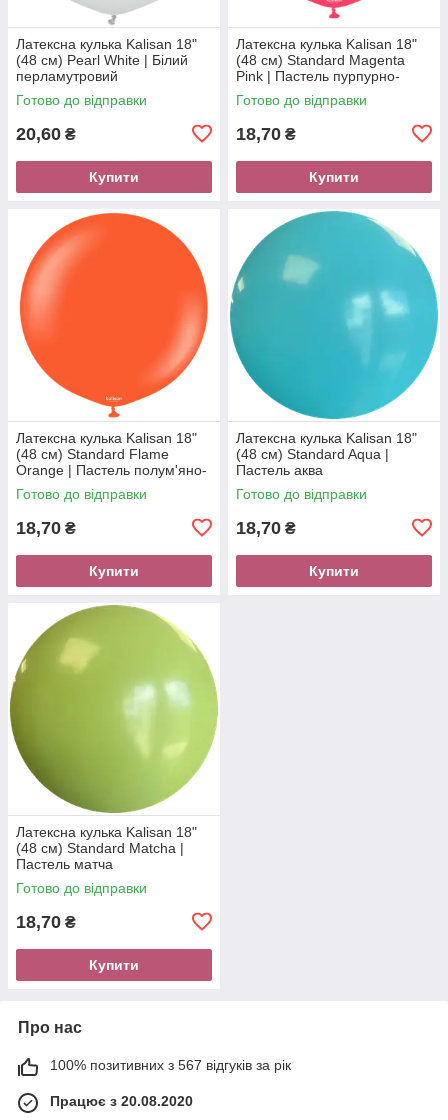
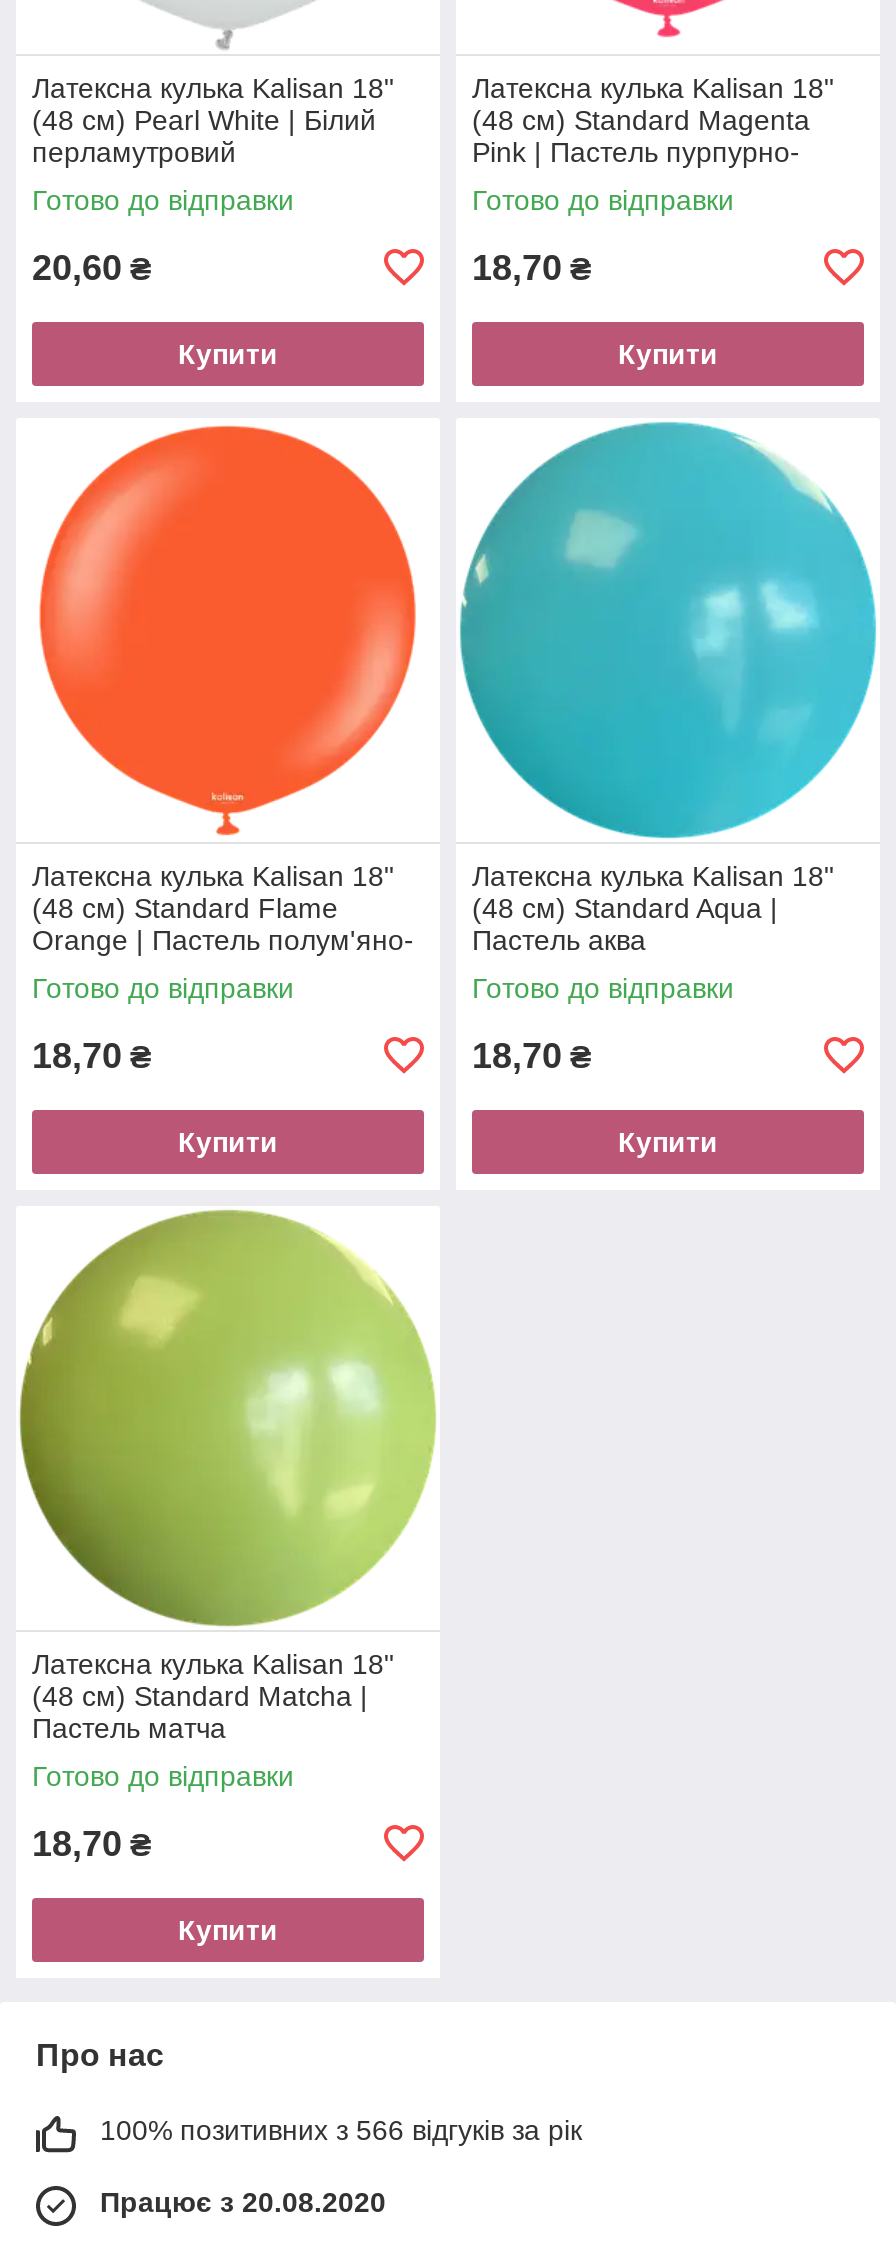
[50,1057,291,1073] 100% позитивних з 567 відгуків за рік -> [100,2114,582,2146] 100% позитивних з 566 відгуків за рік

